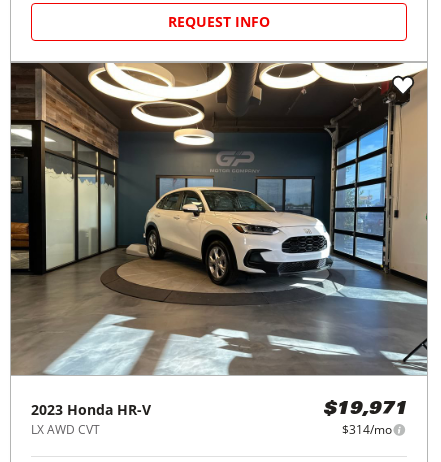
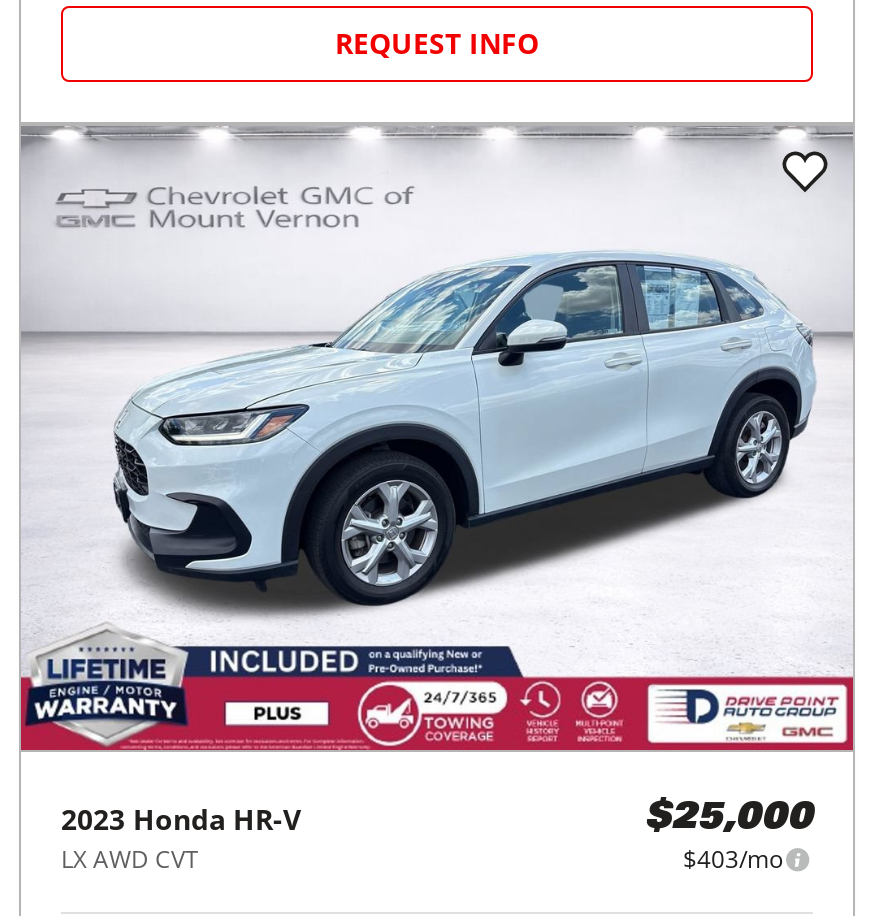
[10,62,428,438] [image] | $19,971 | $314/mo -> [19,126,855,876] [image] | $25,000 | $403/mo

